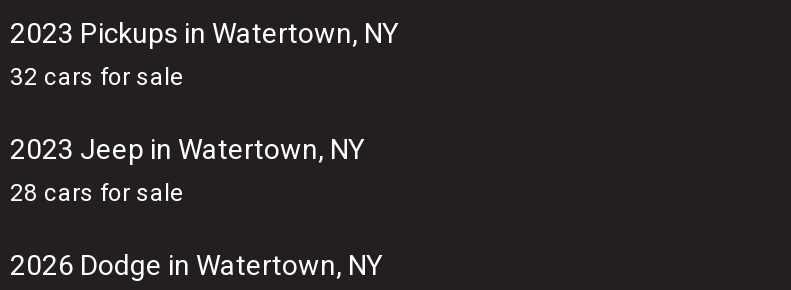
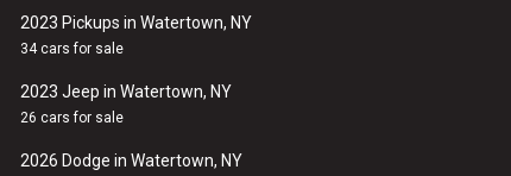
[10,63,184,91] 32 cars for sale -> [20,40,124,57] 34 cars for sale
[10,179,184,207] 28 cars for sale -> [20,109,124,126] 26 cars for sale

